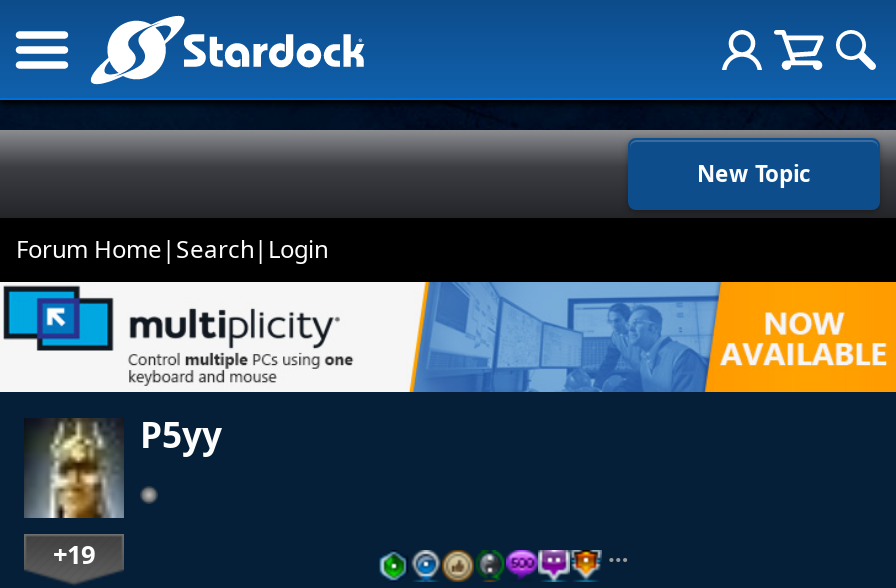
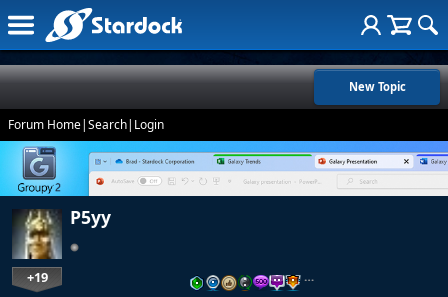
[6,280,890,394] [image] -> [3,140,445,197] [image]

